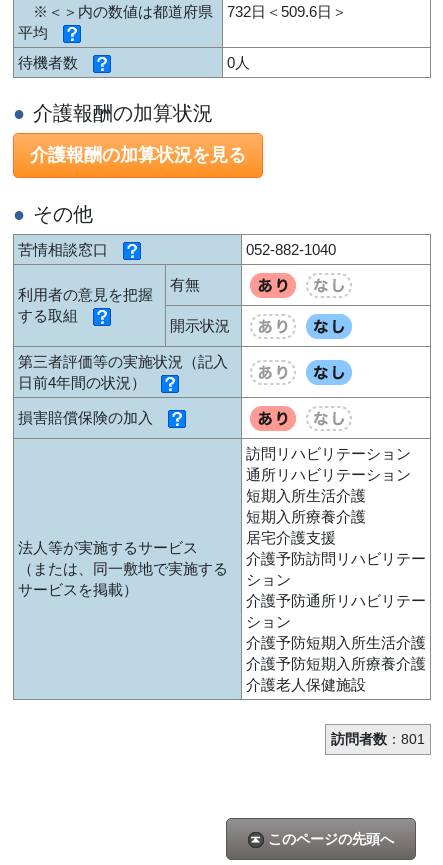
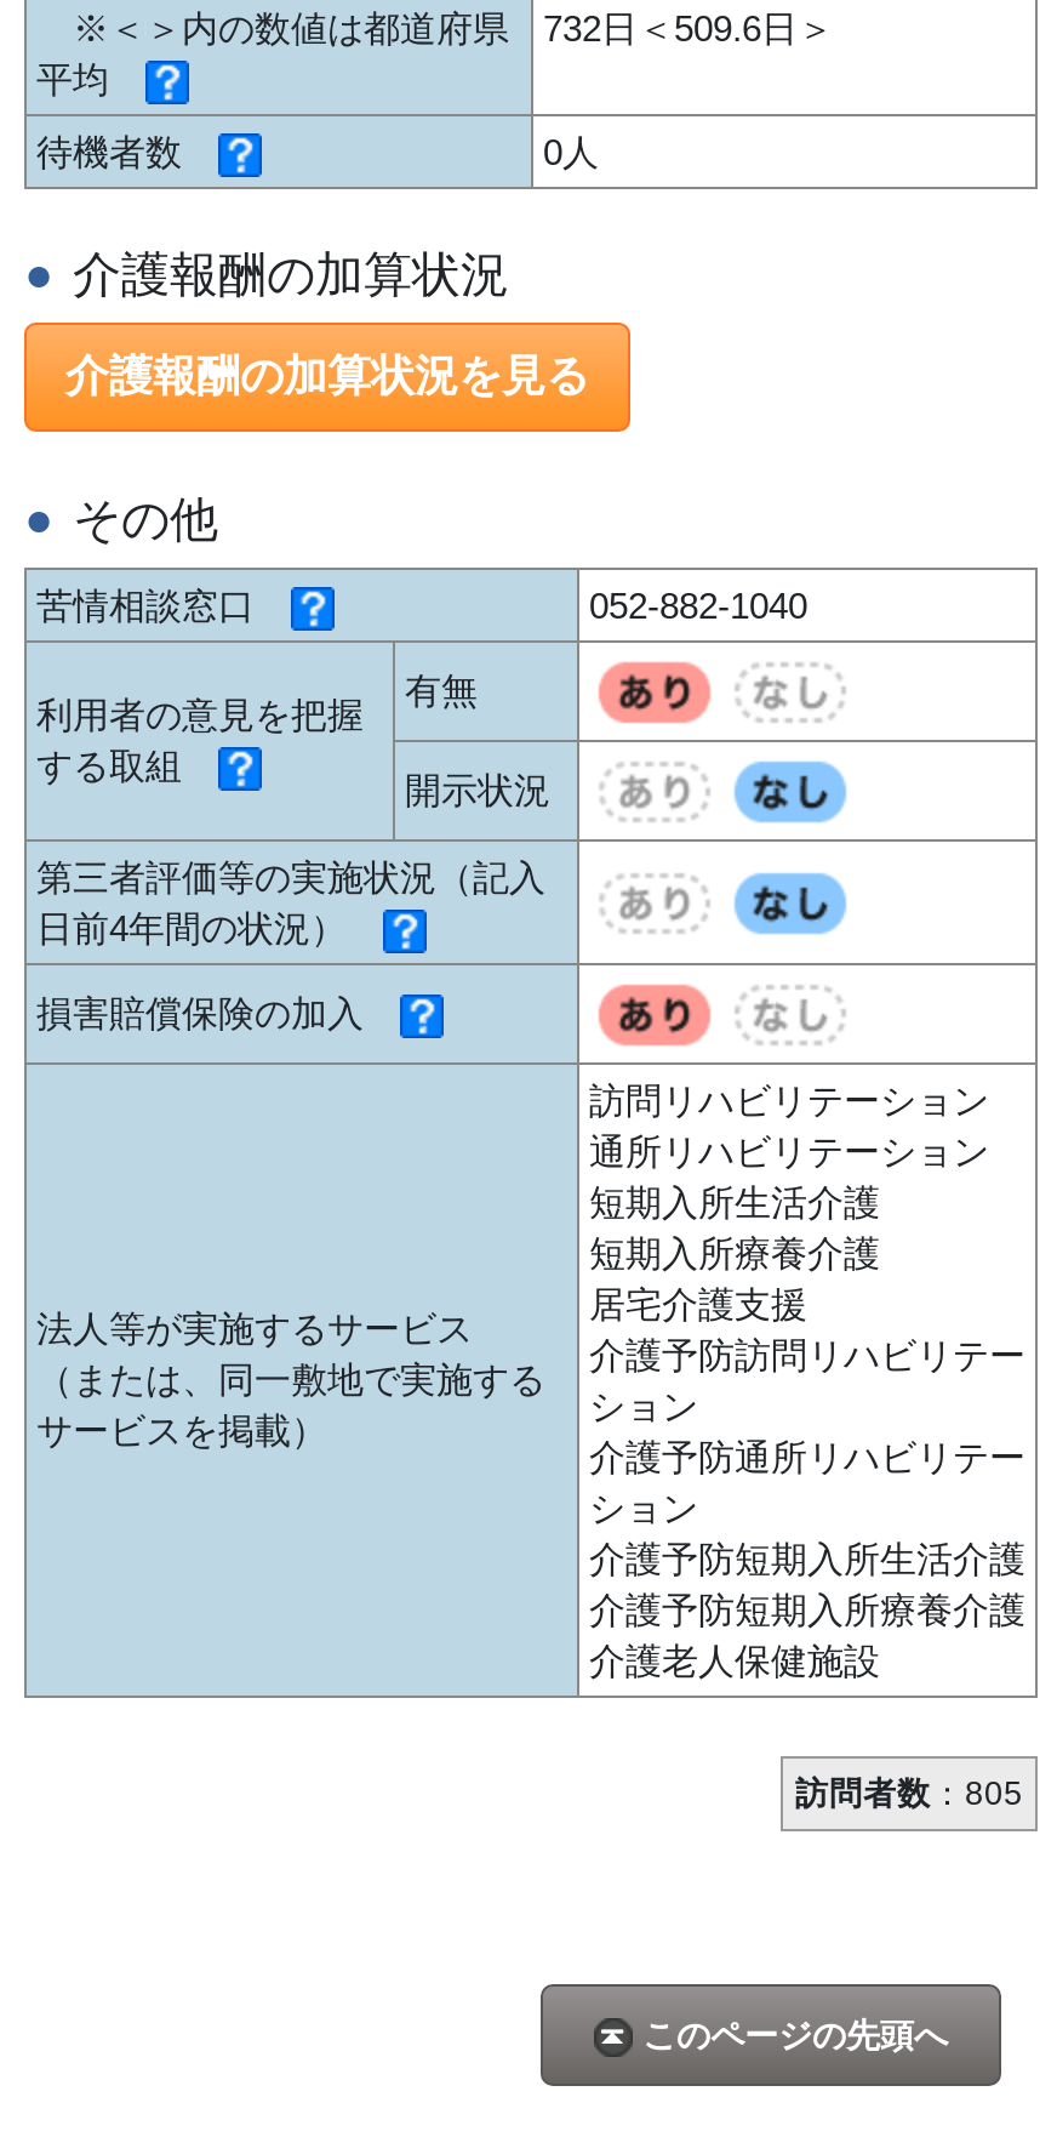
[331,732,425,747] 訪問者数：801 -> [795,1776,1023,1812] 訪問者数：805

